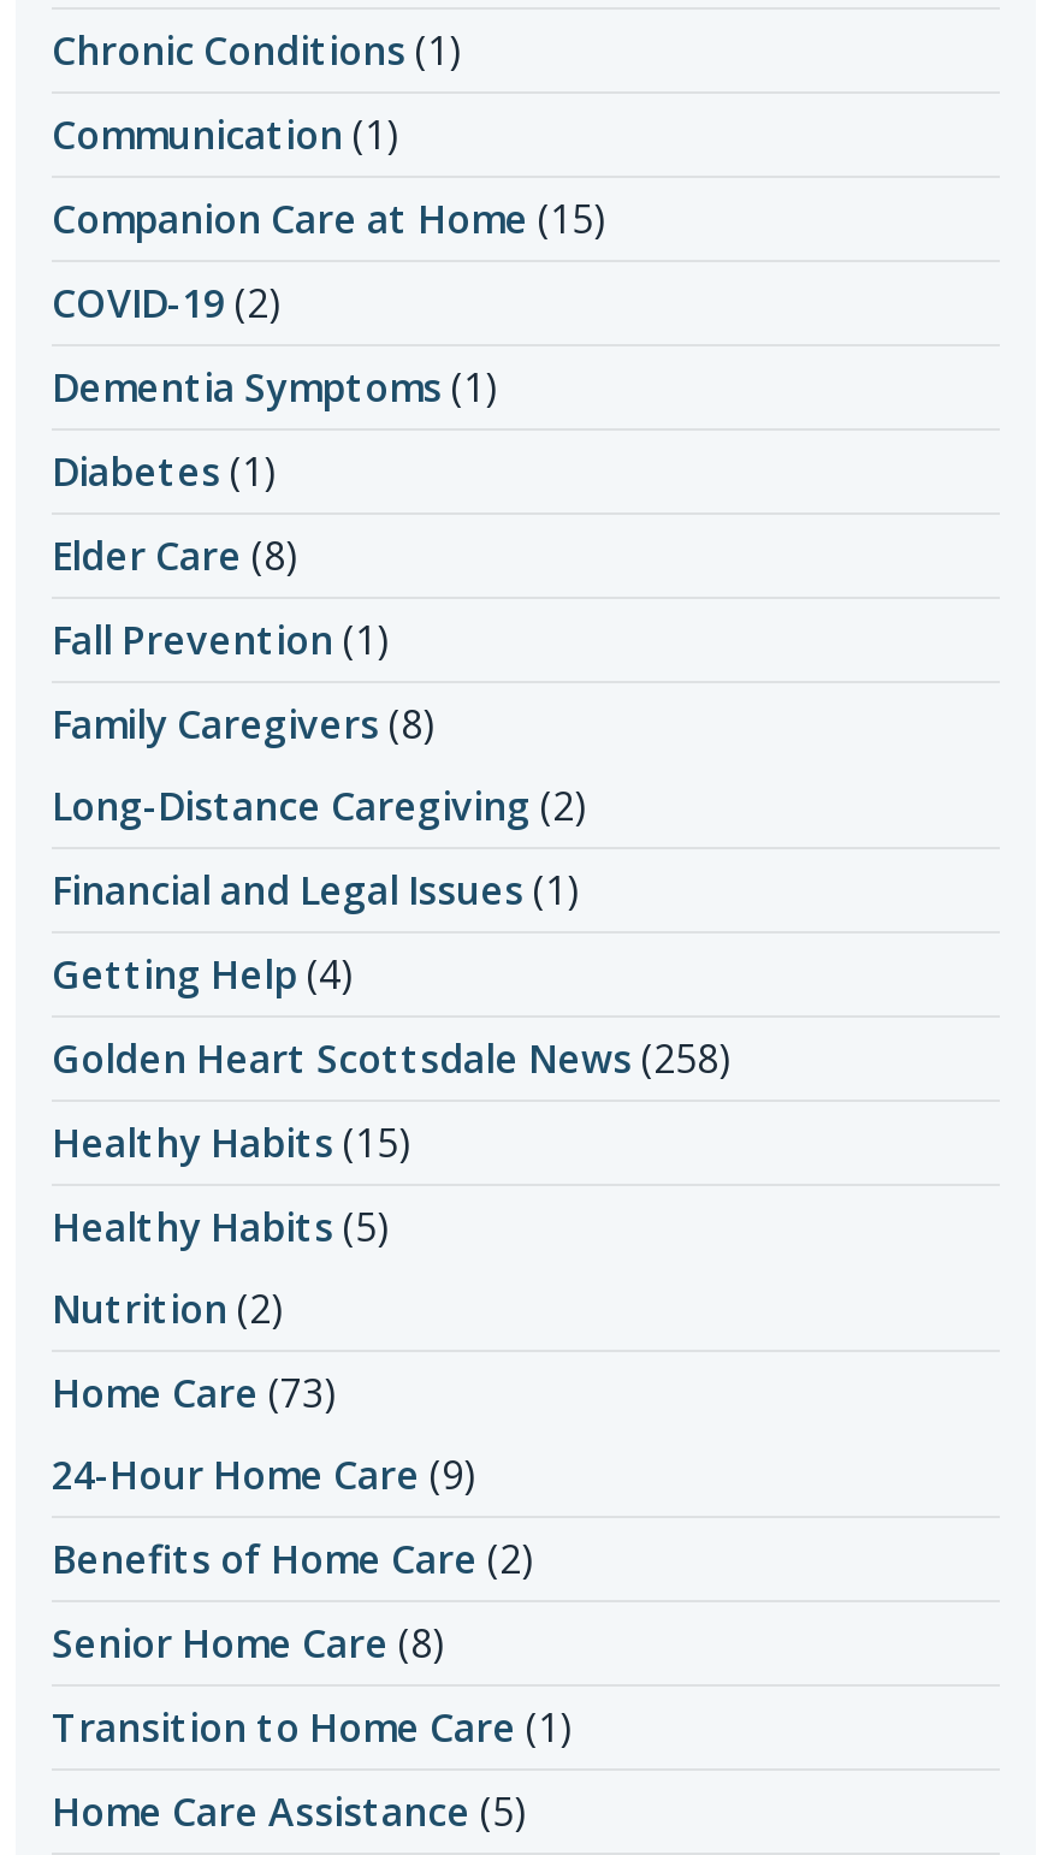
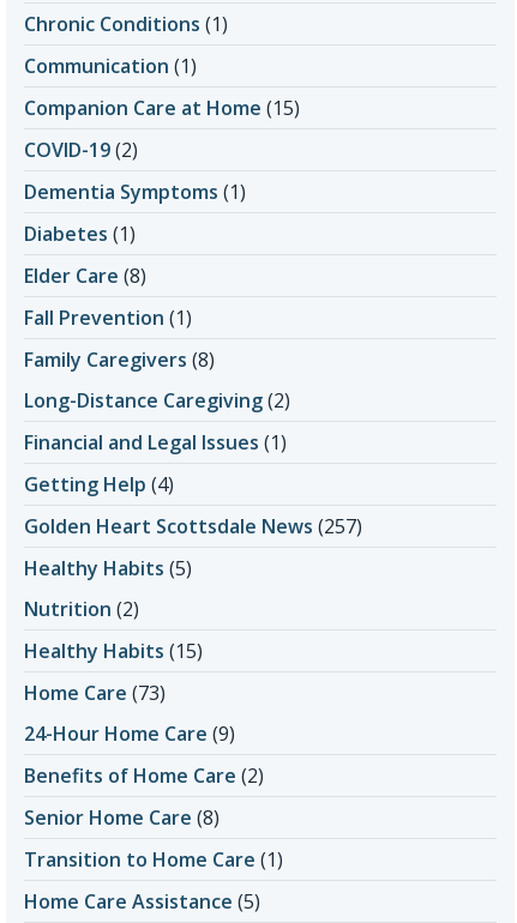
[52,1031,730,1084] Golden Heart Scottsdale News (258) -> [24,513,362,539] Golden Heart Scottsdale News (257)
moved [52,1115,410,1168] -> [24,637,203,664]: Healthy Habits (15)
moved [52,1200,389,1334] -> [24,555,192,622]: Healthy Habits (5) | Nutrition (2)

